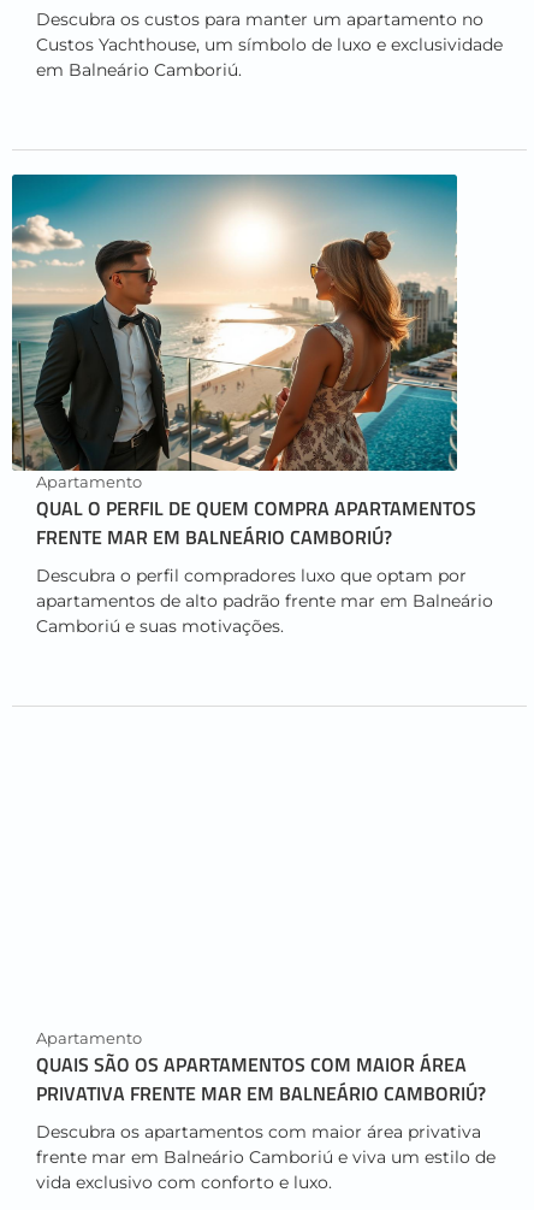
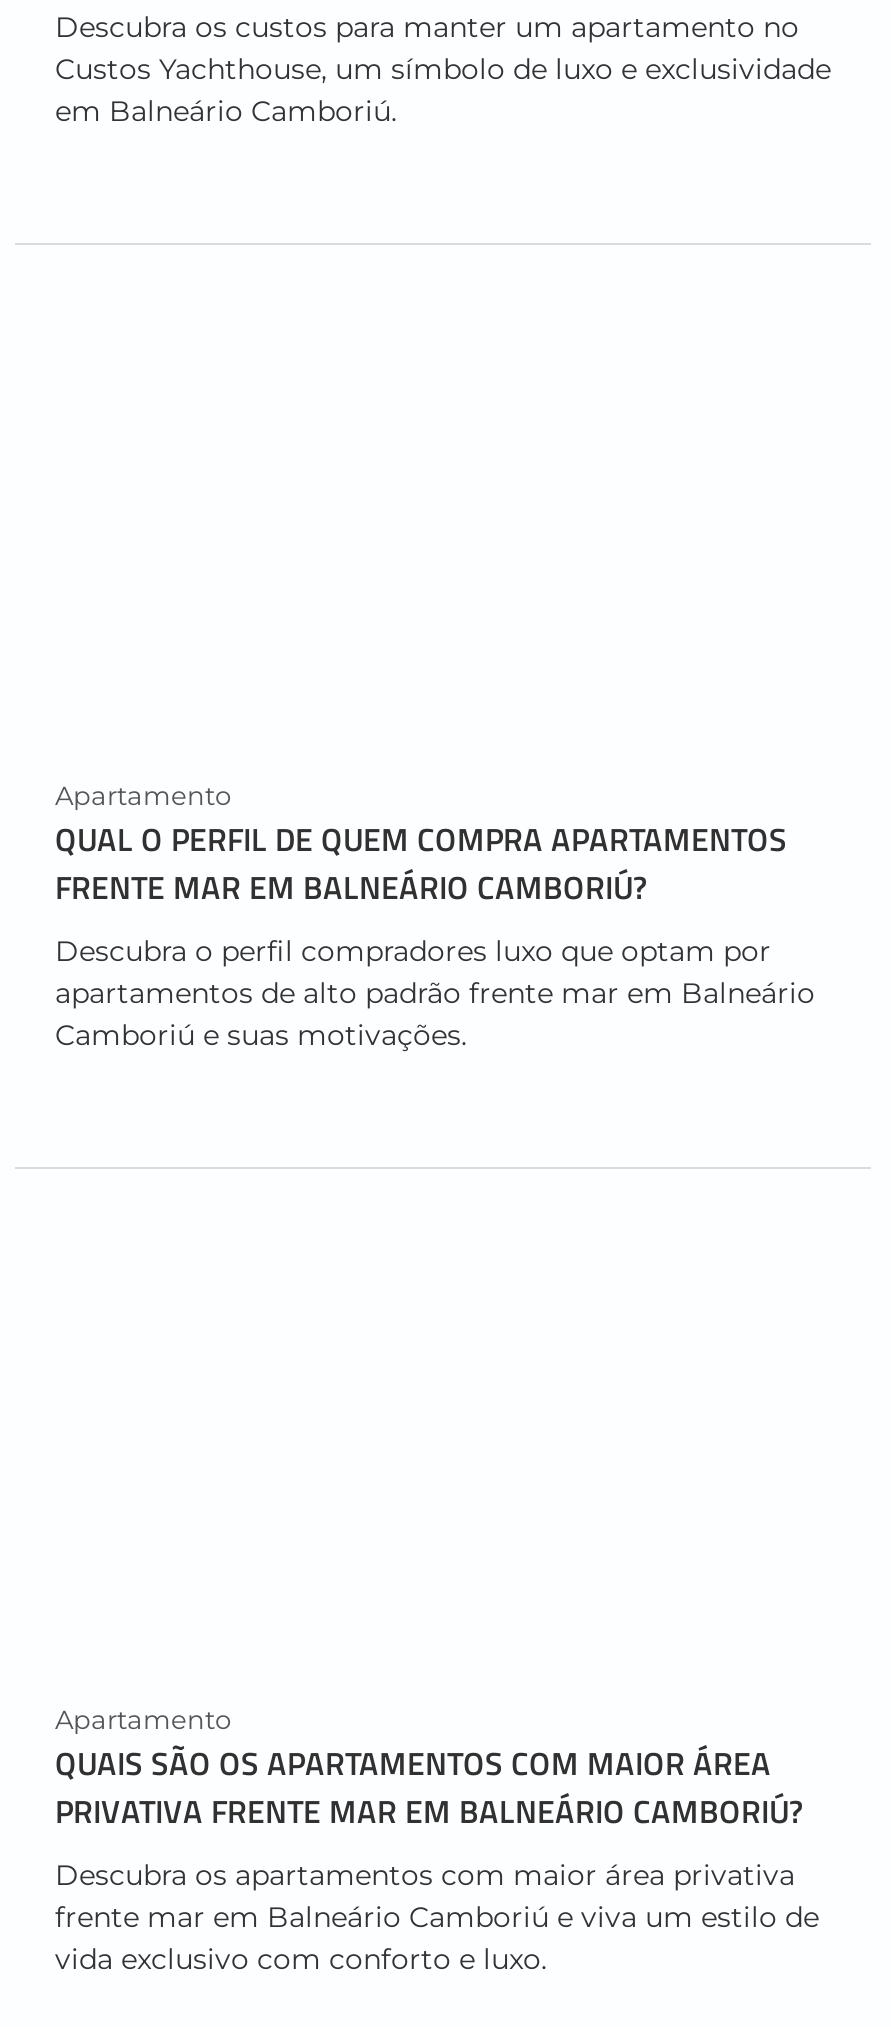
[11,173,458,472] [image] -> none

